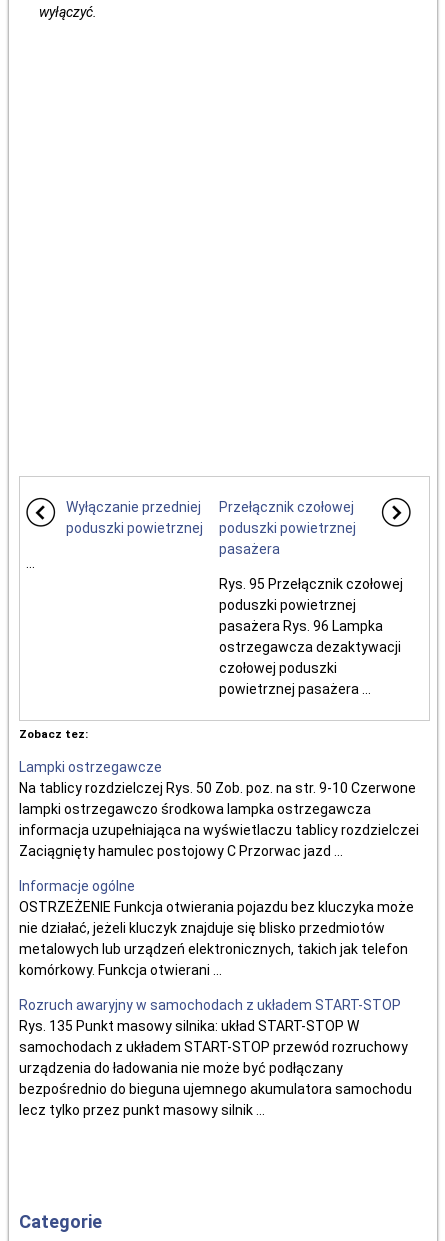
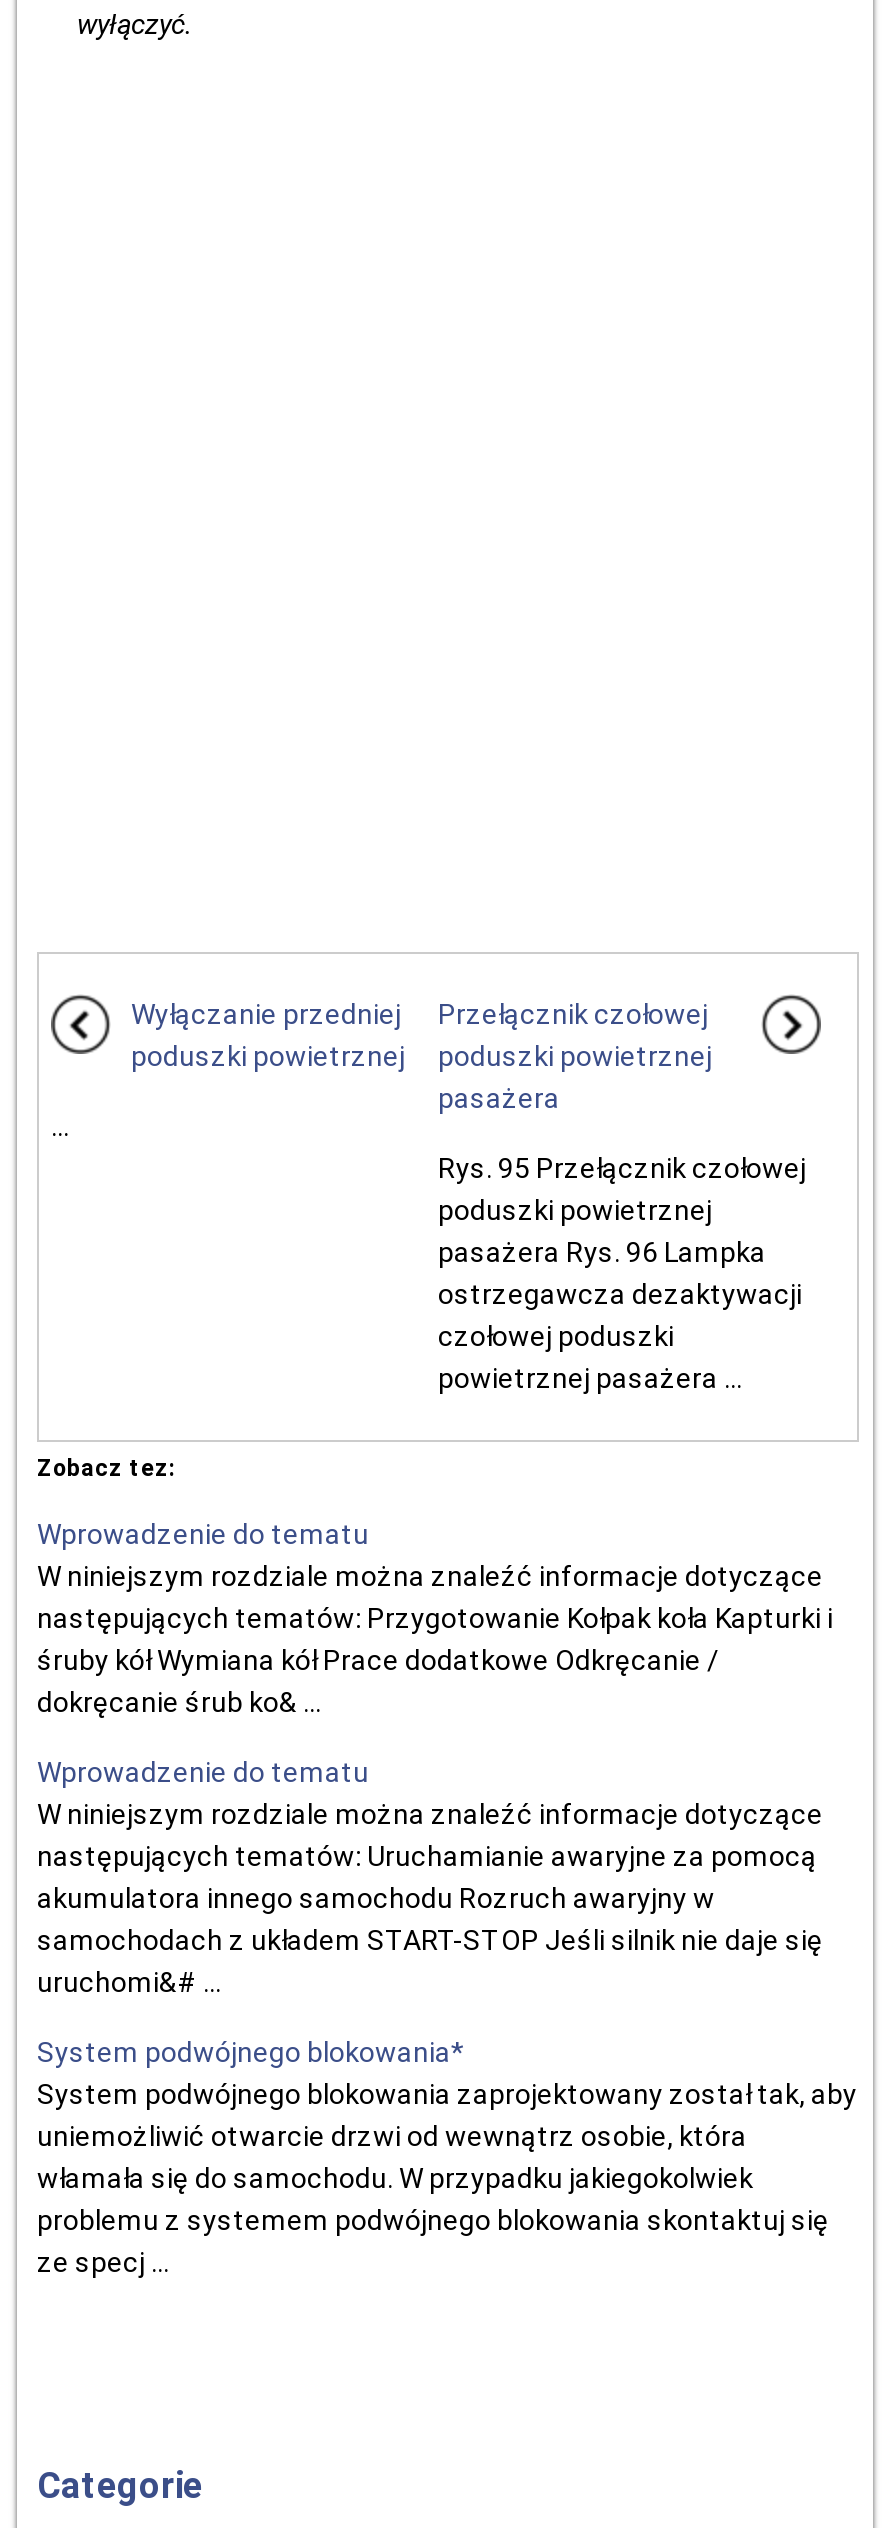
[19,759,419,859] Lampki ostrzegawcze | Na tablicy rozdzielczej Rys. 50 Zob. poz. na str. 9-10 Czerwone | lampki ostrzegawczo środkowa lampka ostrzegawcza | informacja uzupełniająca na wyświetlaczu tablicy rozdzielczei | Zaciągnięty hamulec postojowy C Przorwac jazd ... -> [37,1518,833,1718] Wprowadzenie do tematu | W niniejszym rozdziale można znaleźć informacje dotyczące | następujących tematów: Przygotowanie Kołpak koła Kapturki i | śruby kół Wymiana kół Prace dodatkowe Odkręcanie / | dokręcanie śrub ko& ...
[19,878,414,978] Informacje ogólne | OSTRZEŻENIE Funkcja otwierania pojazdu bez kluczyka może | nie działać, jeżeli kluczyk znajduje się blisko przedmiotów | metalowych lub urządzeń elektronicznych, takich jak telefon | komórkowy. Funkcja otwierani ... -> [37,1756,823,1998] Wprowadzenie do tematu | W niniejszym rozdziale można znaleźć informacje dotyczące | następujących tematów: Uruchamianie awaryjne za pomocą | akumulatora innego samochodu Rozruch awaryjny w | samochodach z układem START-STOP Jeśli silnik nie daje się | uruchomi&# ...
[19,997,412,1118] Rozruch awaryjny w samochodach z układem START-STOP | Rys. 135 Punkt masowy silnika: układ START-STOP W | samochodach z układem START-STOP przewód rozruchowy | urządzenia do ładowania nie może być podłączany | bezpośrednio do bieguna ujemnego akumulatora samochodu | lecz tylko przez punkt masowy silnik ... -> [37,2036,857,2278] System podwójnego blokowania* | System podwójnego blokowania zaprojektowany został tak, aby | uniemożliwić otwarcie drzwi od wewnątrz osobie, która | włamała się do samochodu. W przypadku jakiegokolwiek | problemu z systemem podwójnego blokowania skontaktuj się | ze specj ...

